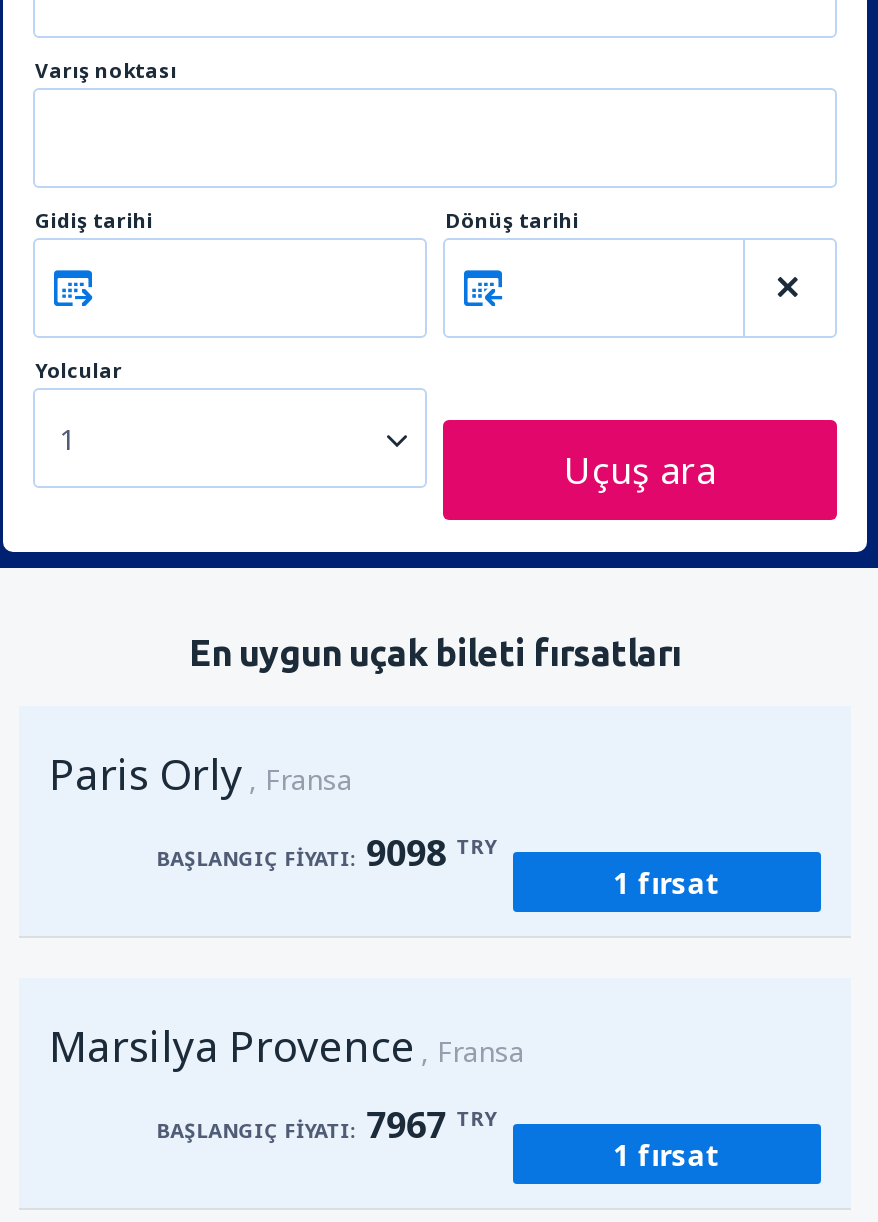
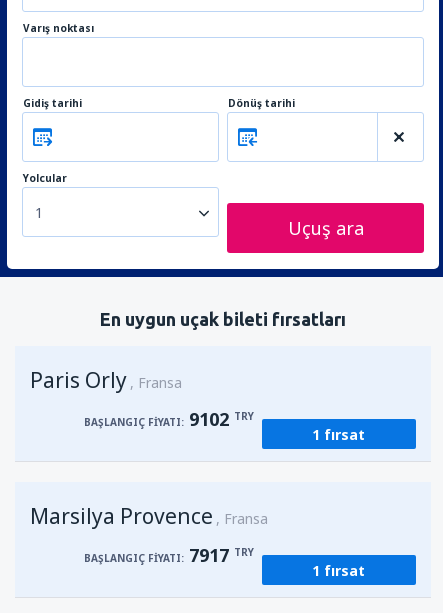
[156,828,496,876] BAŞLANGIÇ FIYATI: 9098 TRY -> [84,407,254,431] BAŞLANGIÇ FIYATI: 9102 TRY
[156,1100,496,1148] BAŞLANGIÇ FIYATI: 7967 TRY -> [84,543,254,567] BAŞLANGIÇ FIYATI: 7917 TRY

